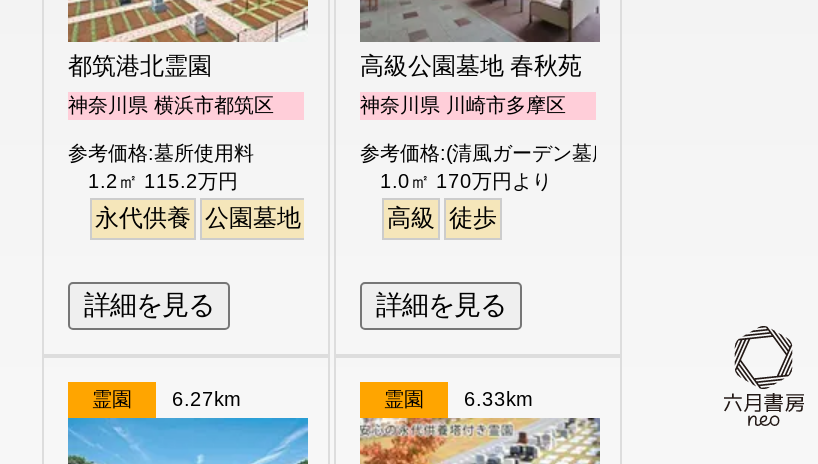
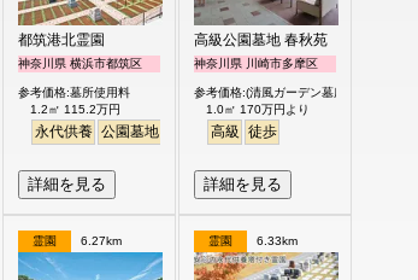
[724,324,806,428] [image] -> none

